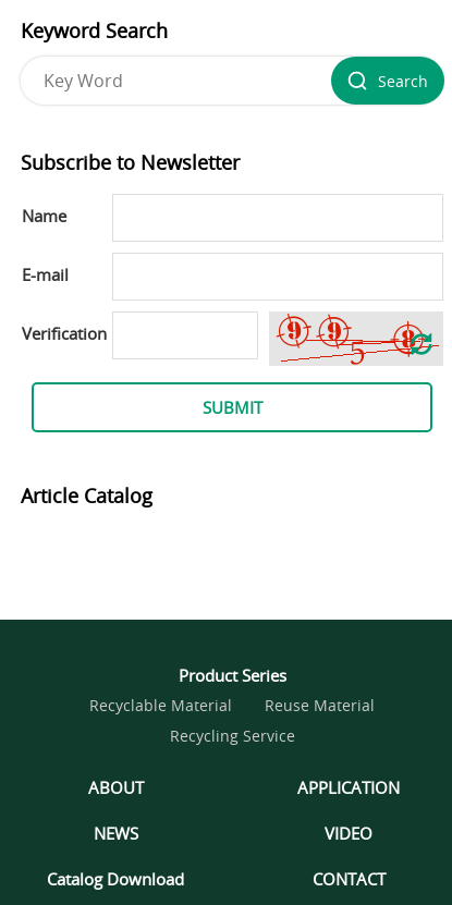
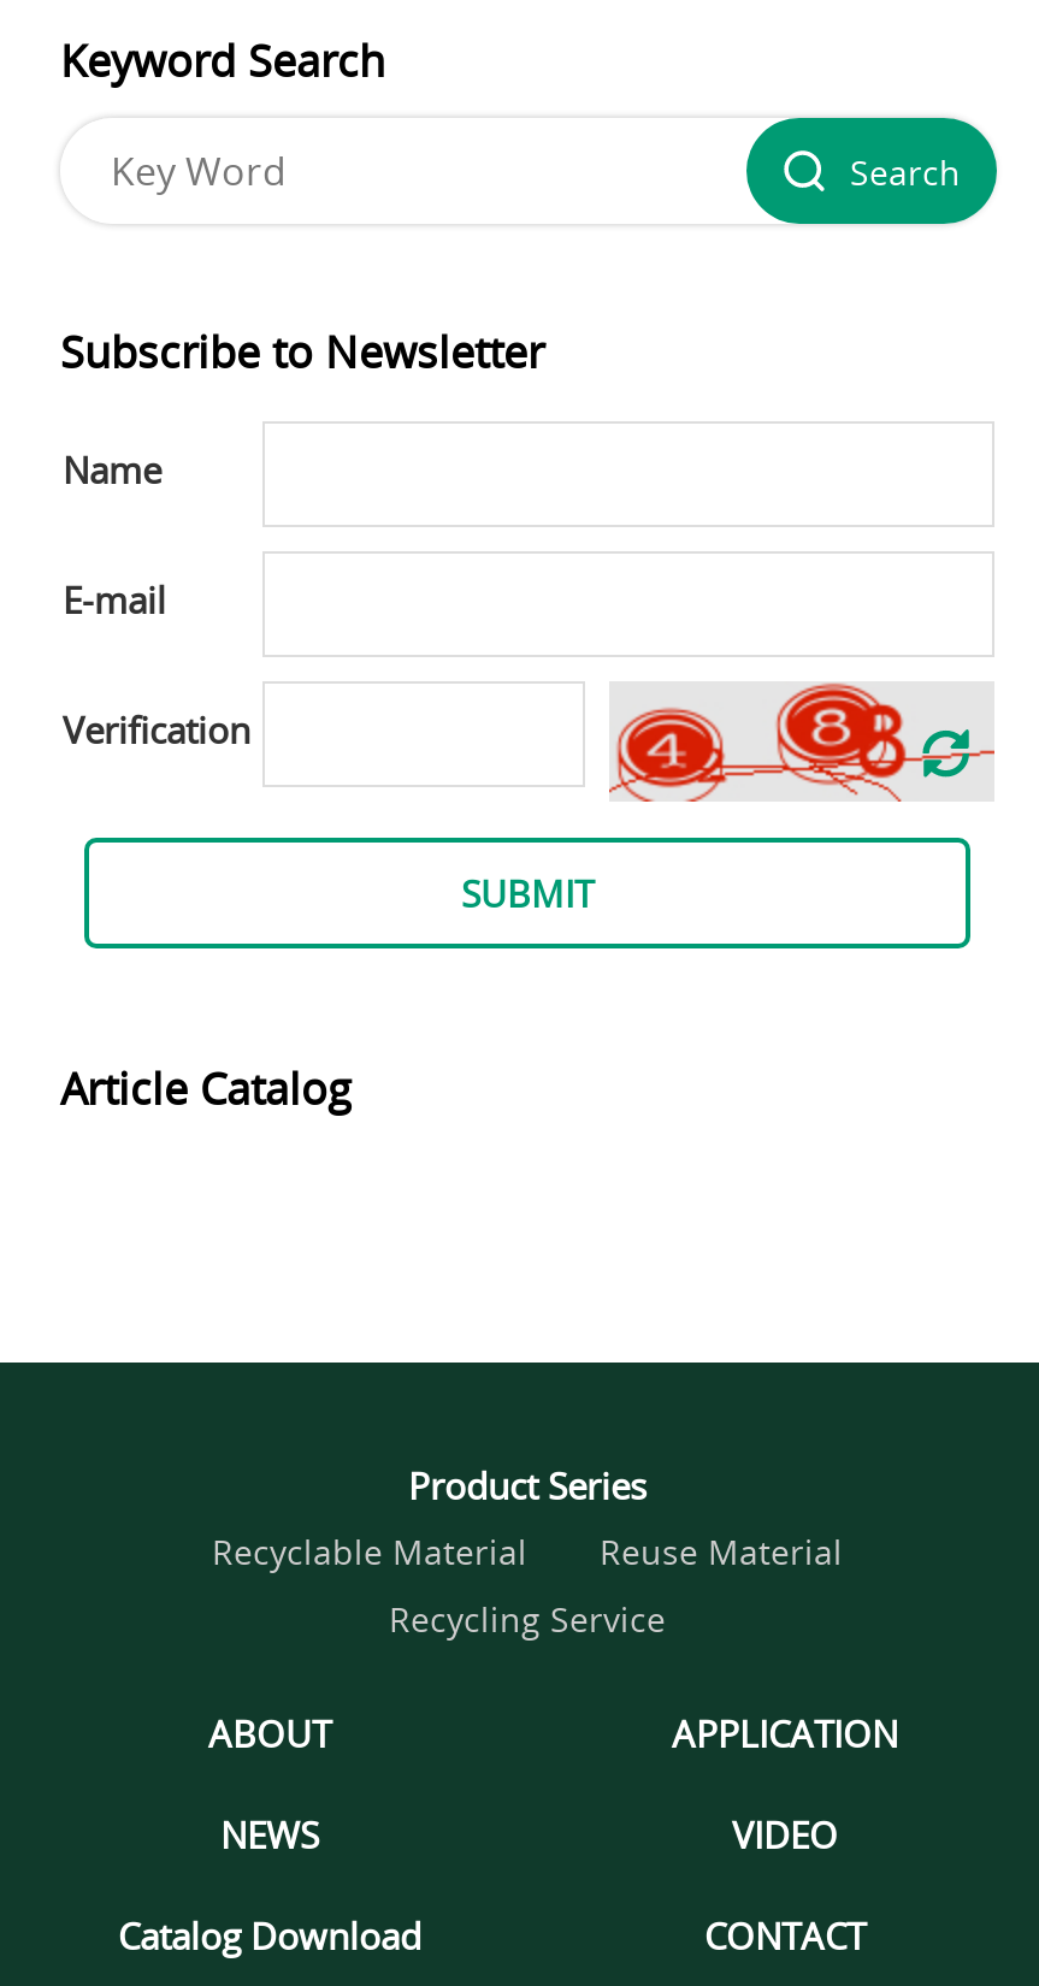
[272,313,429,366] [image] -> [609,681,963,802] [image]

